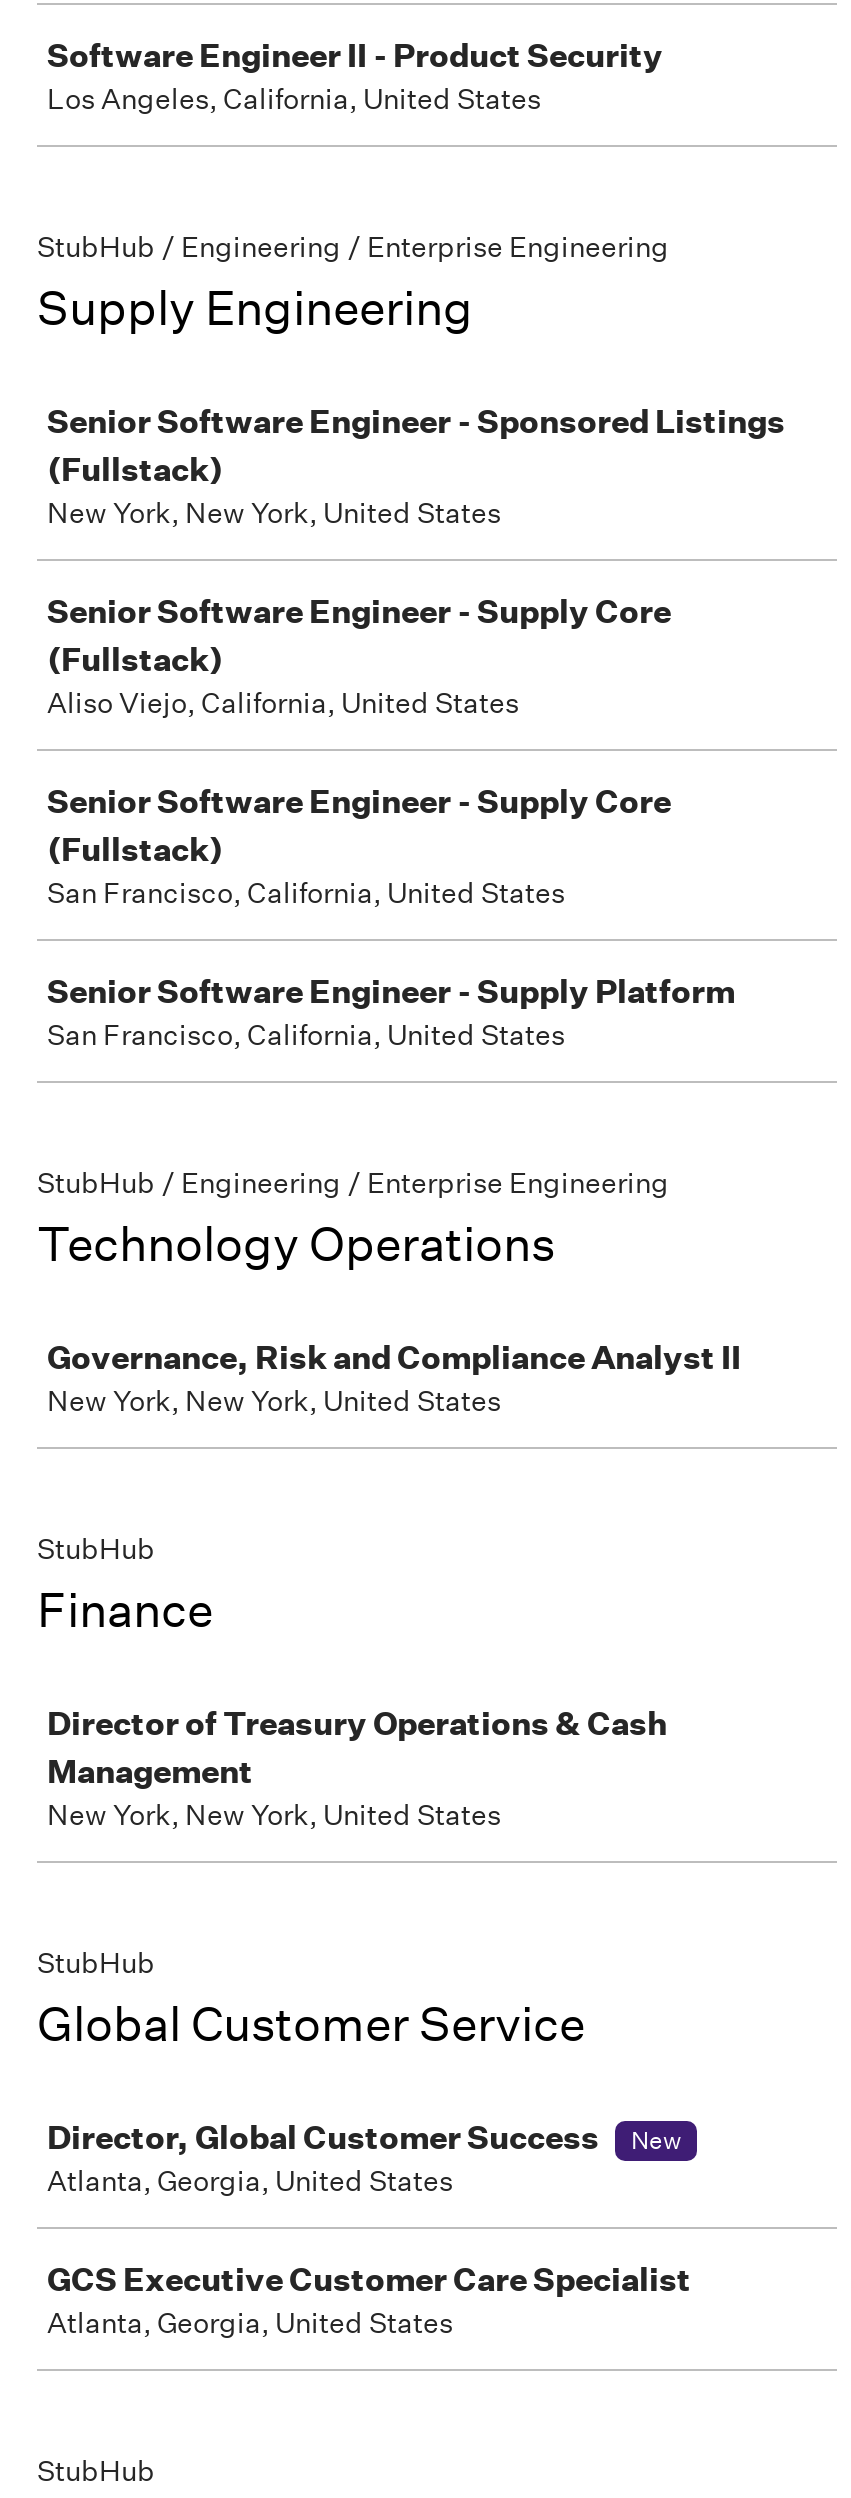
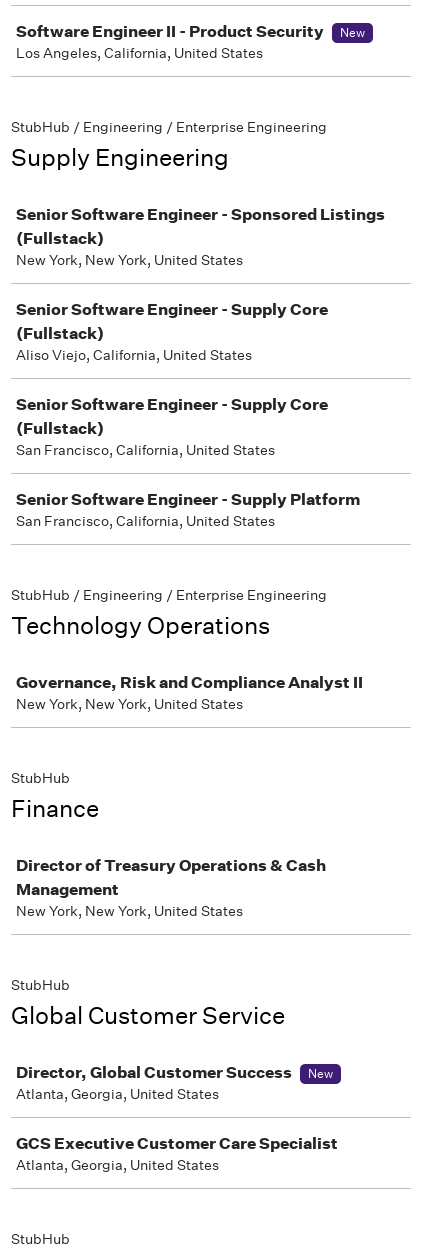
none -> [340,24,365,41] New

